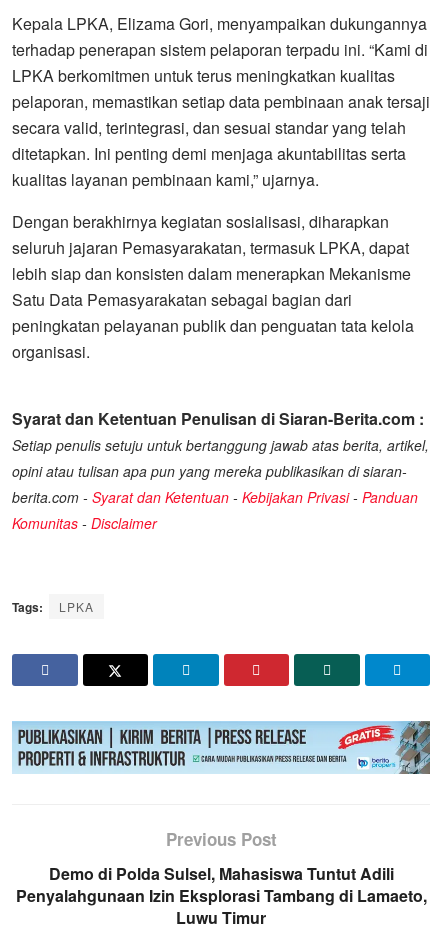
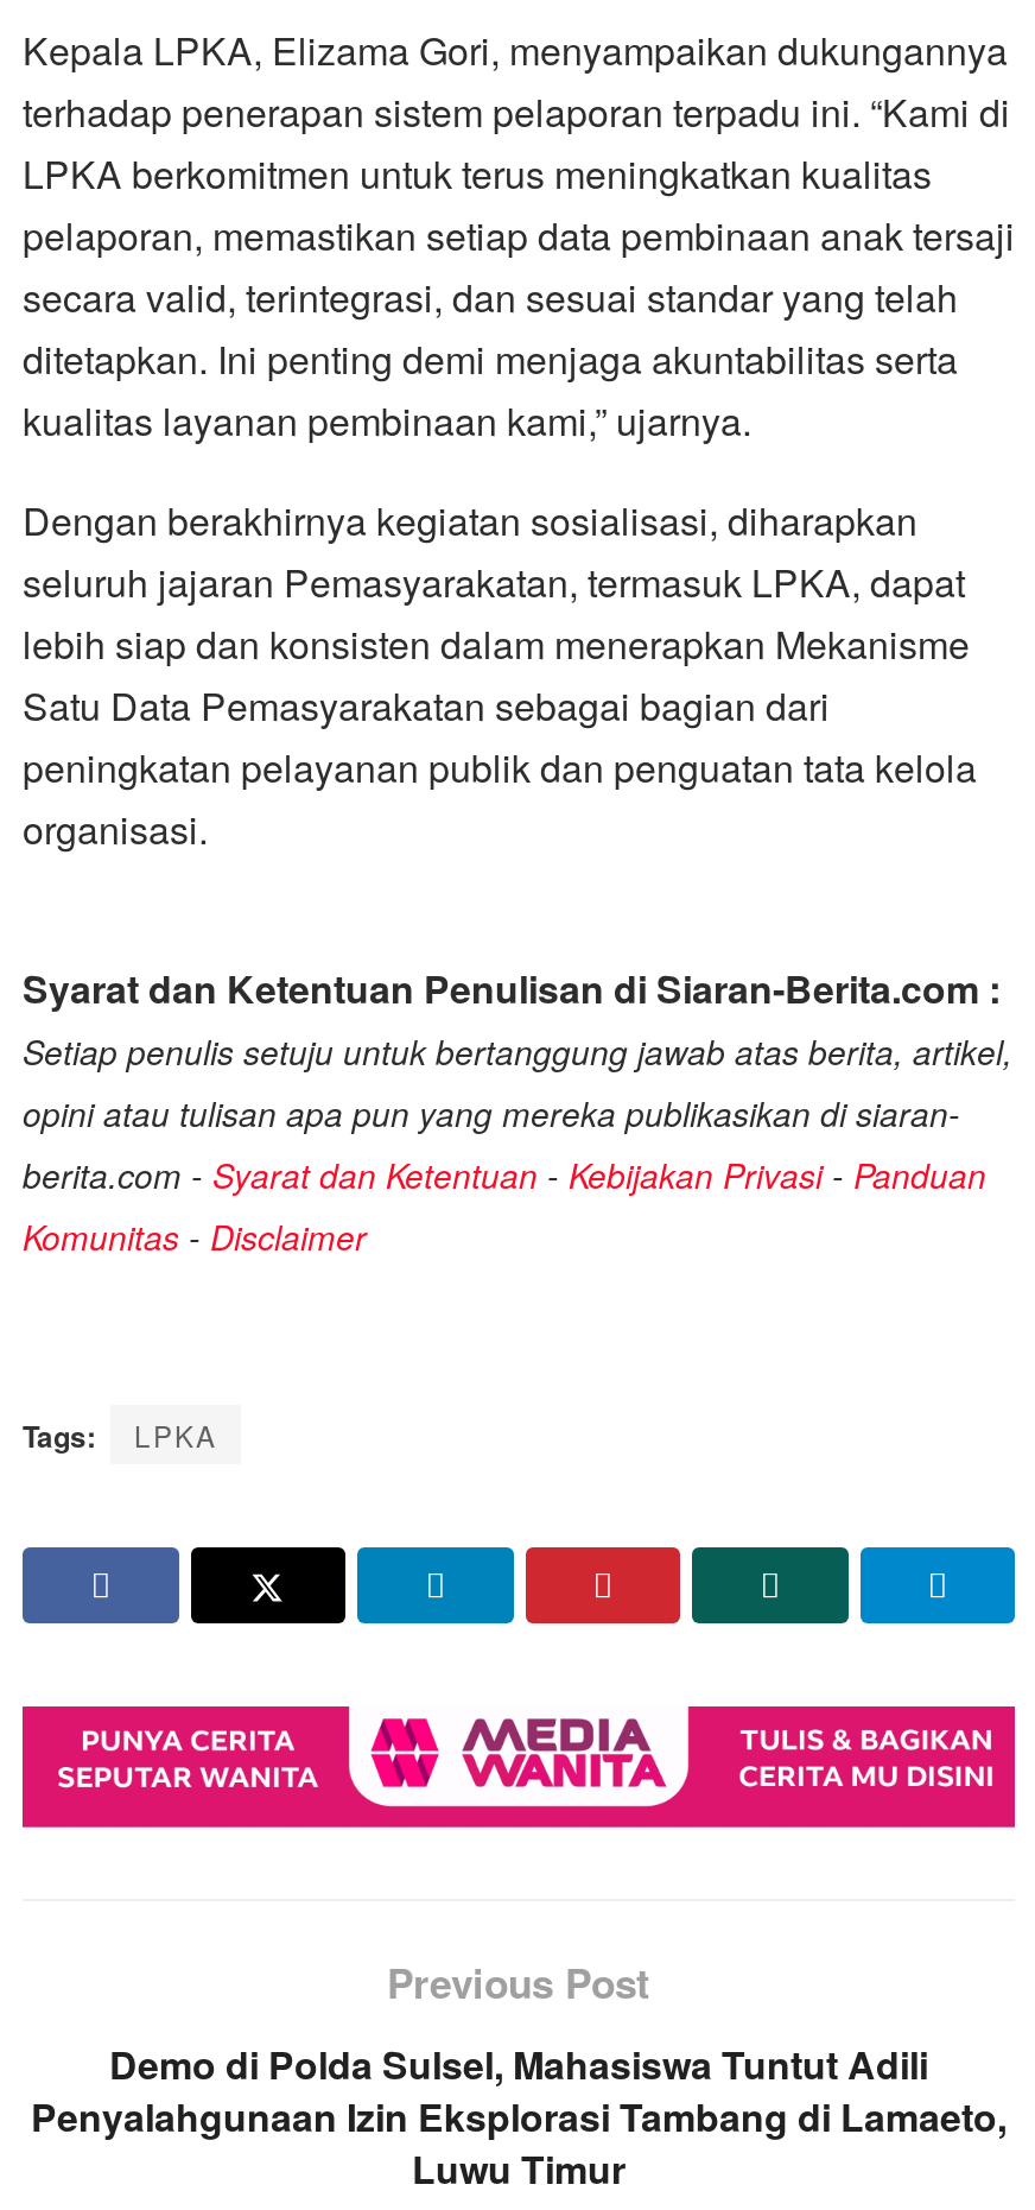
[12,720,431,775] [image] -> [20,1704,1017,1830] [image]

